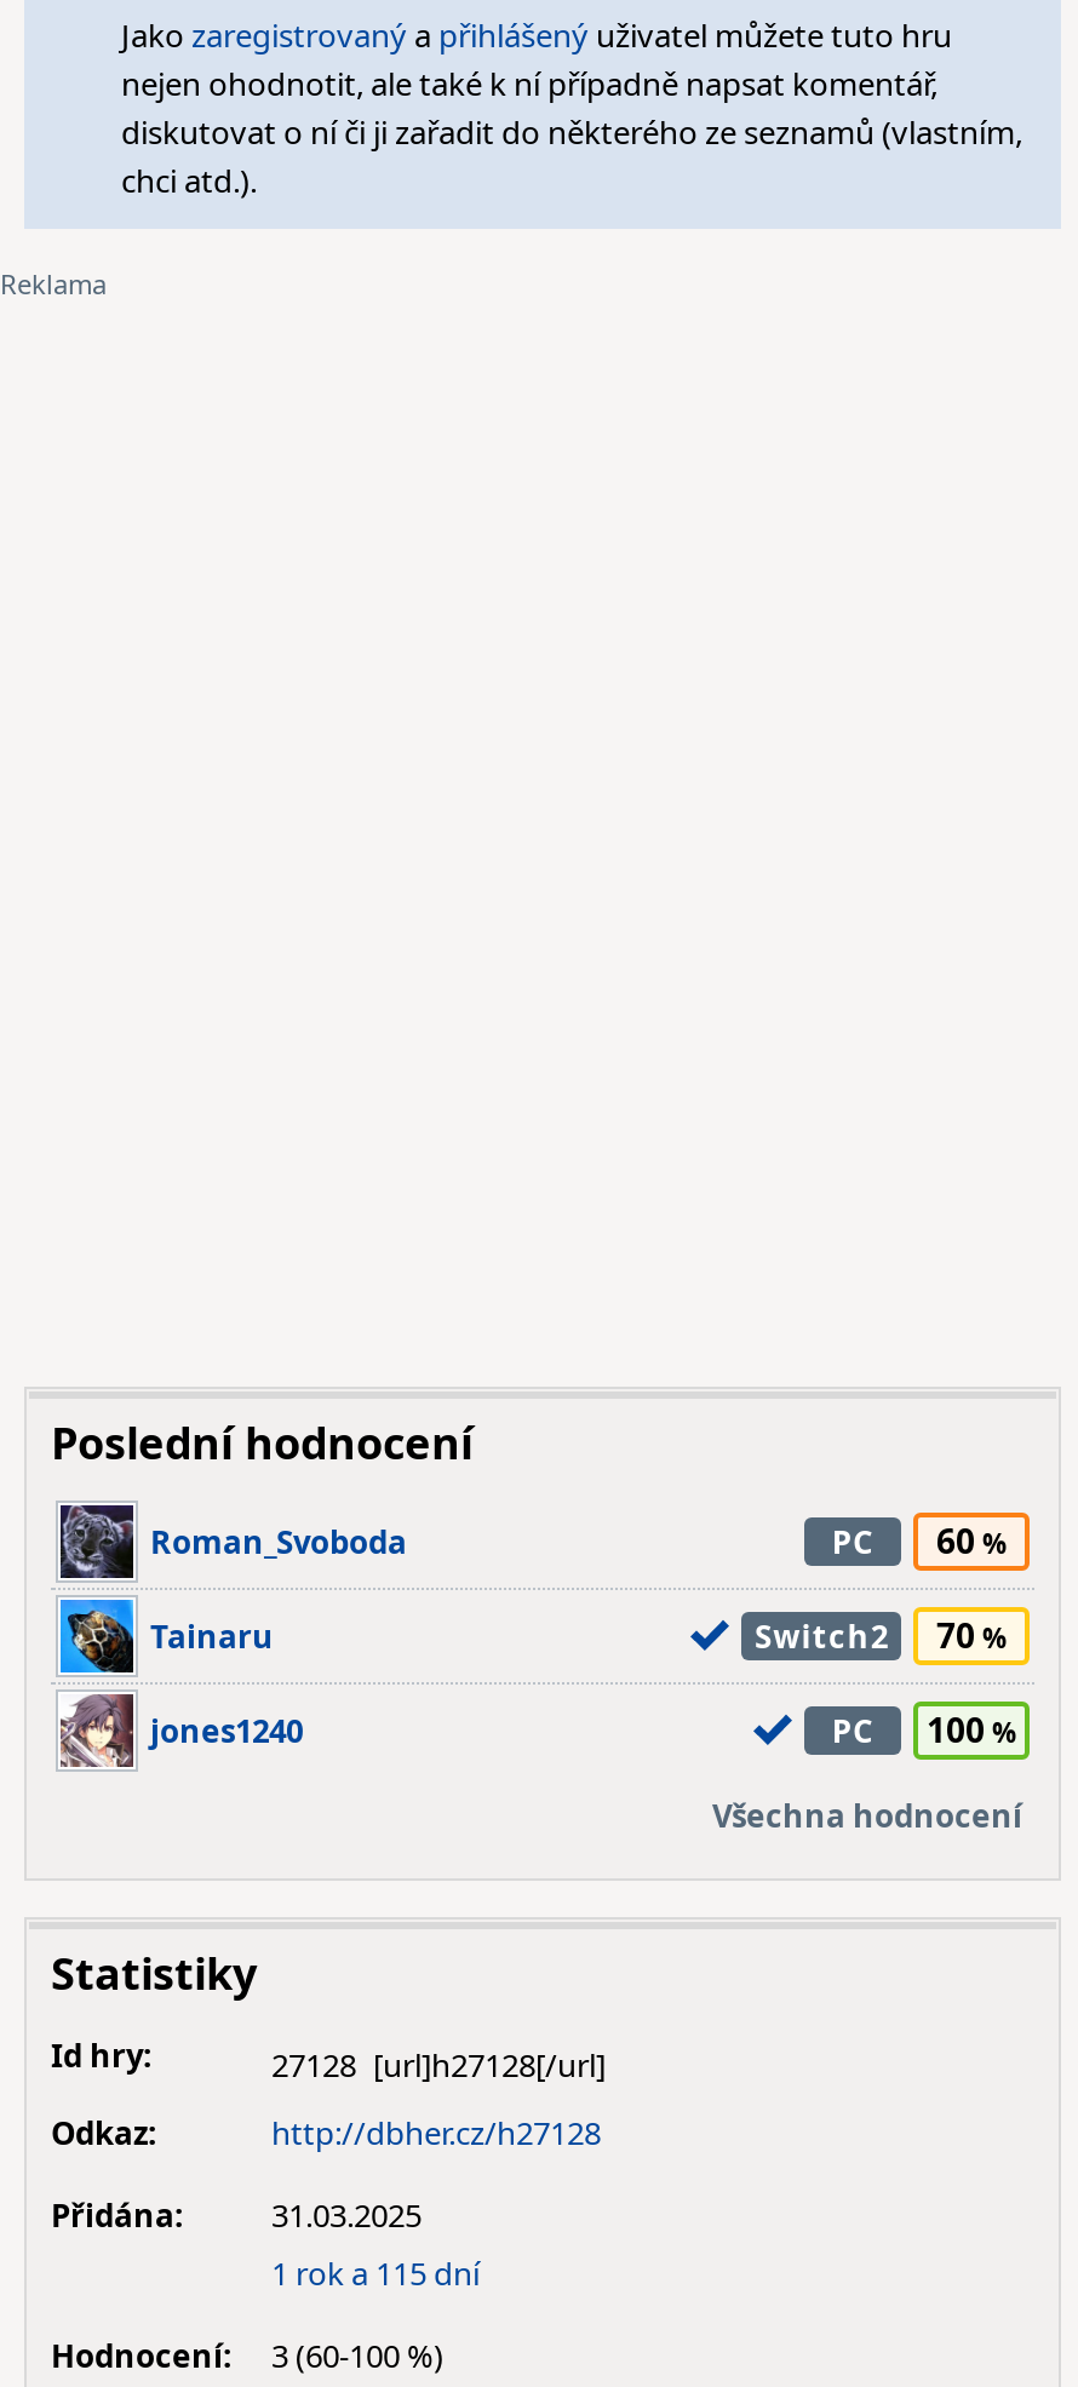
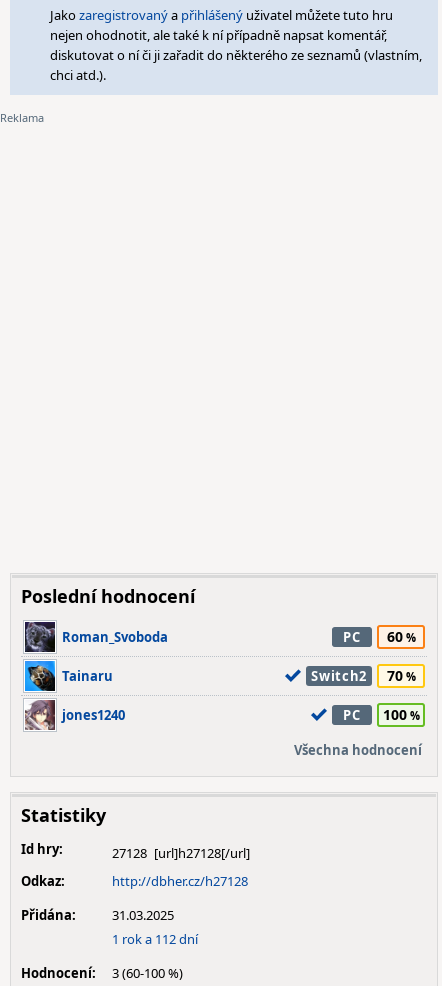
[271,2251,480,2295] 1 rok a 115 dní -> [112,930,198,948] 1 rok a 112 dní

